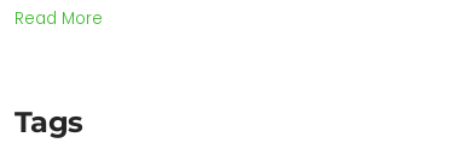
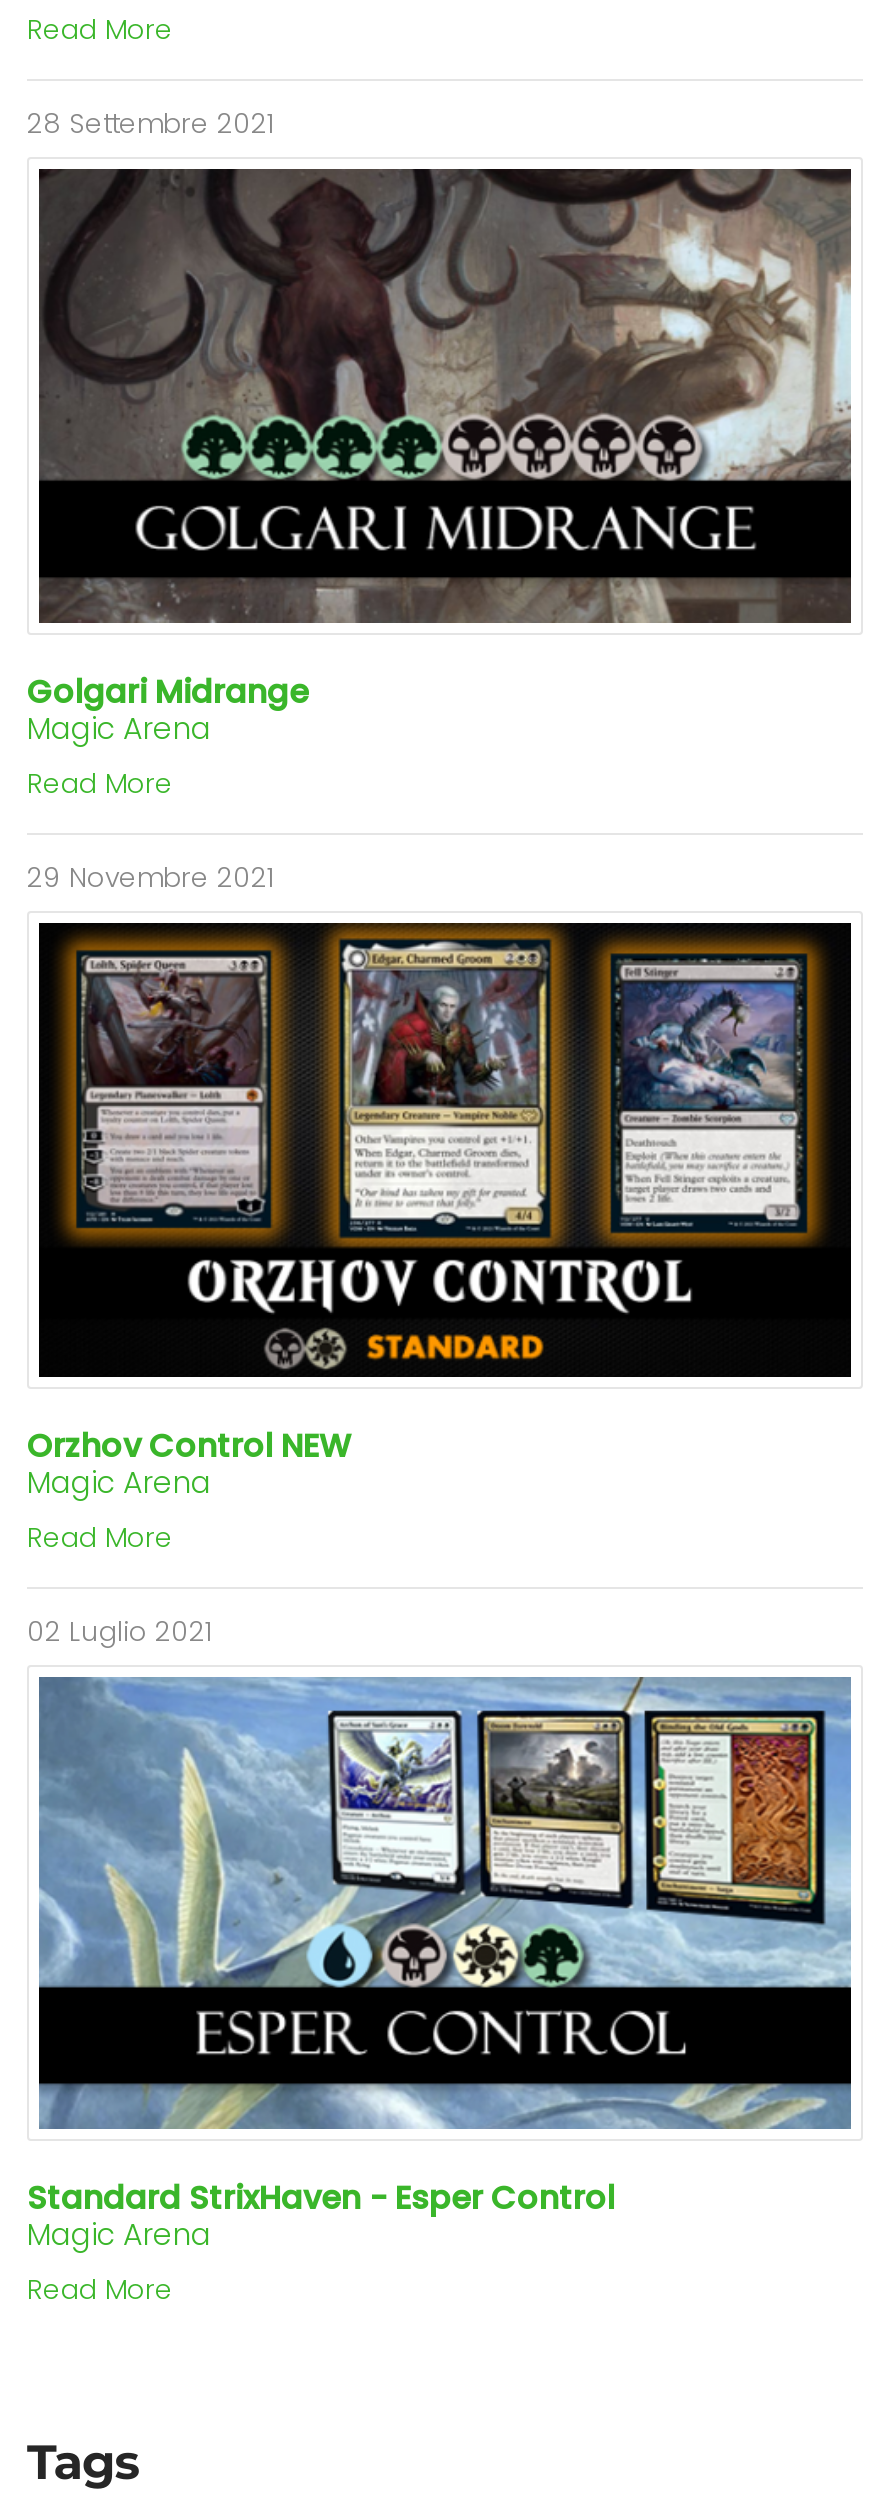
none -> [27,106,275,144] 28 Settembre 2021
none -> [27,167,853,897] [image] | Golgari Midrange | Magic Arena | Read More | 29 Novembre 2021
none -> [27,921,853,1650] [image] | Orzhov Control NEW | Magic Arena | Read More | 02 Luglio 2021
none -> [27,1675,853,2310] [image] | Standard StrixHaven - Esper Control | Magic Arena | Read More

